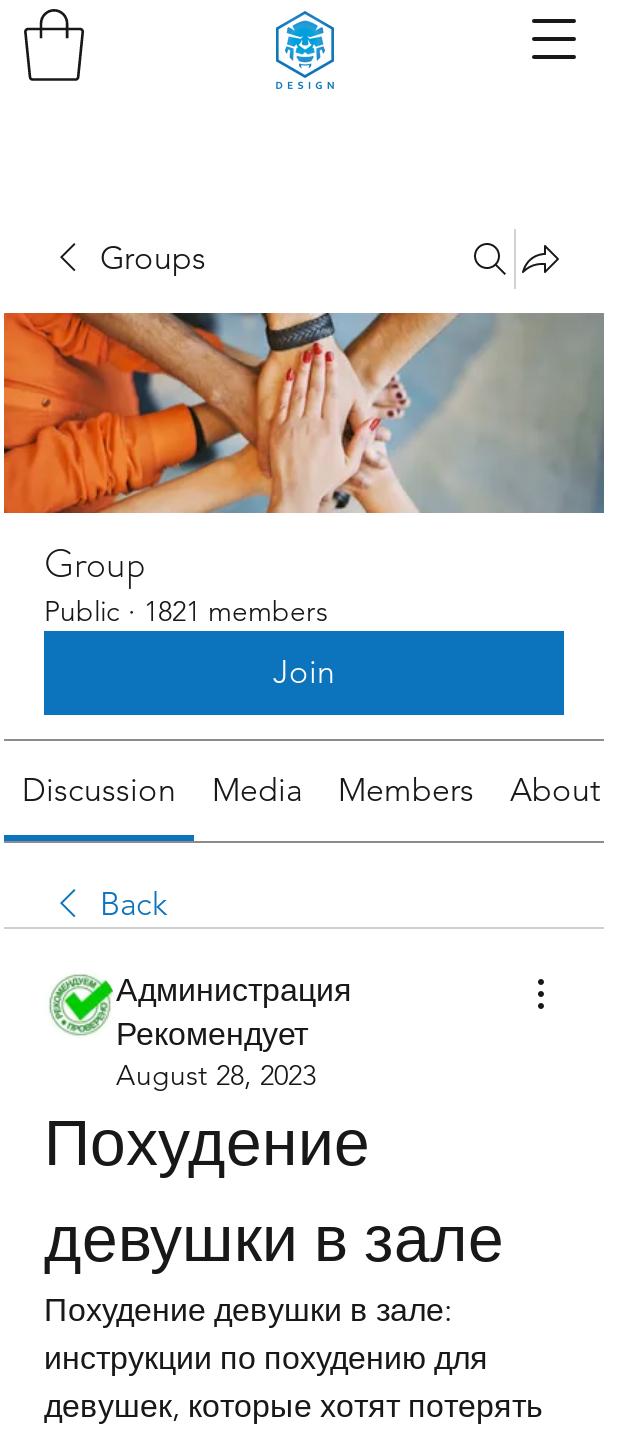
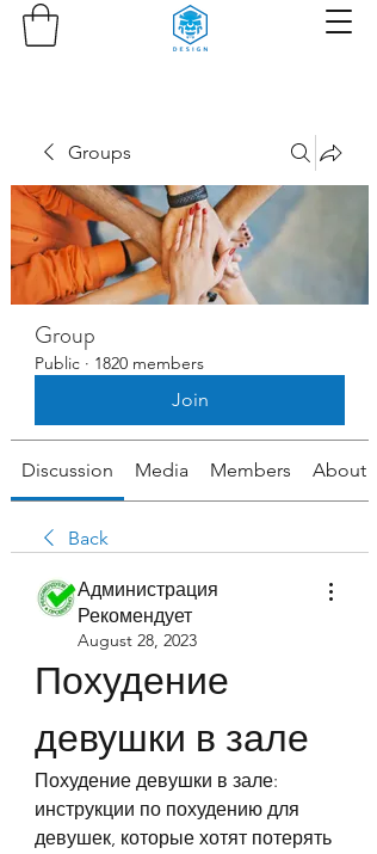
[44,592,328,628] Public · 1821 members -> [35,352,204,373] Public · 1820 members

